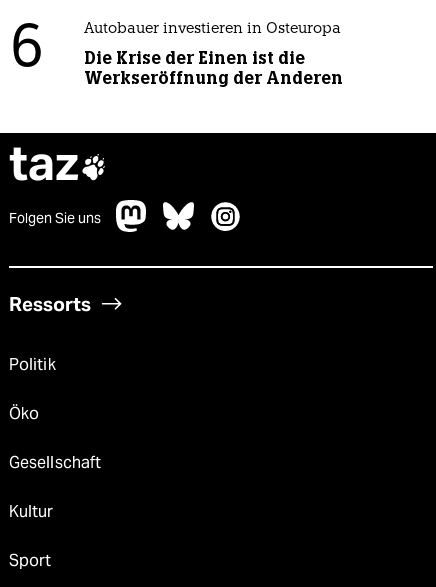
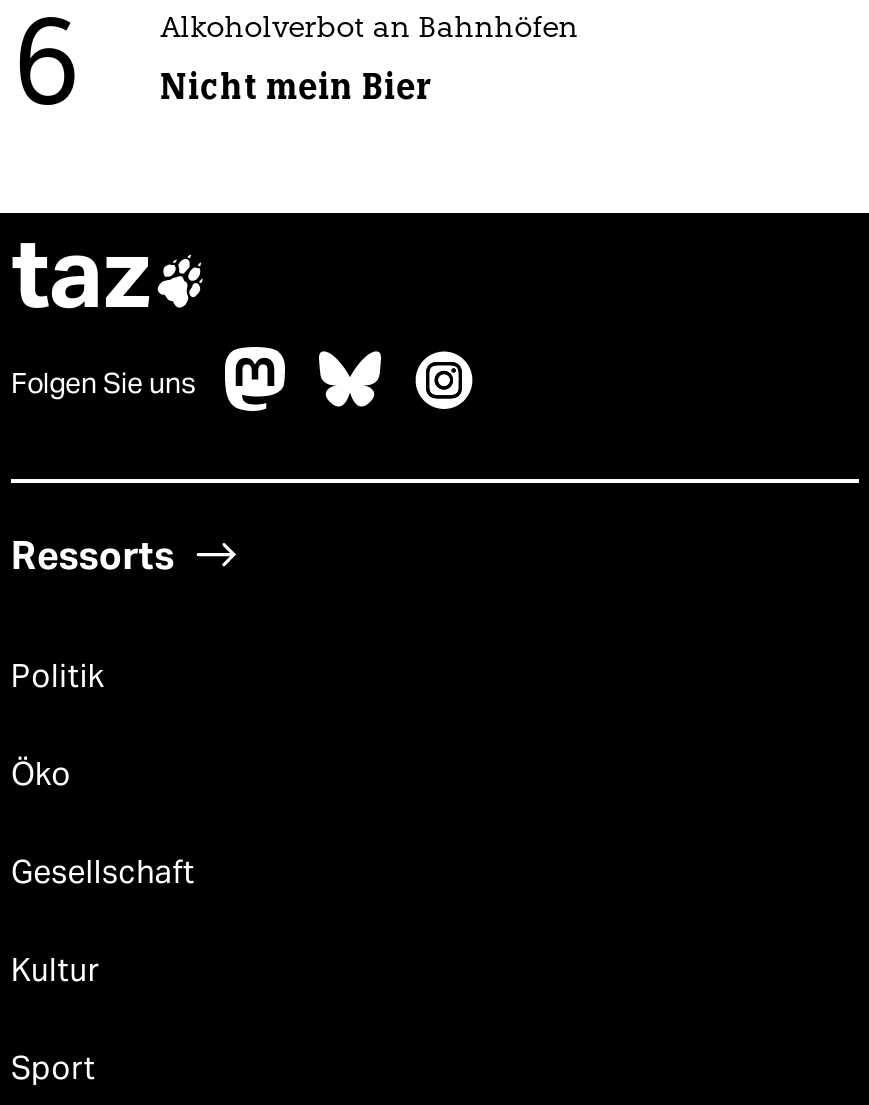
[84,22,341,37] Autobauer investieren in Osteuropa -> [160,16,578,46] Alkoholverbot an Bahnhöfen
[84,47,343,89] Die Krise der Einen ist die | Werkseröffnung der Anderen -> [160,66,432,110] Nicht mein Bier

